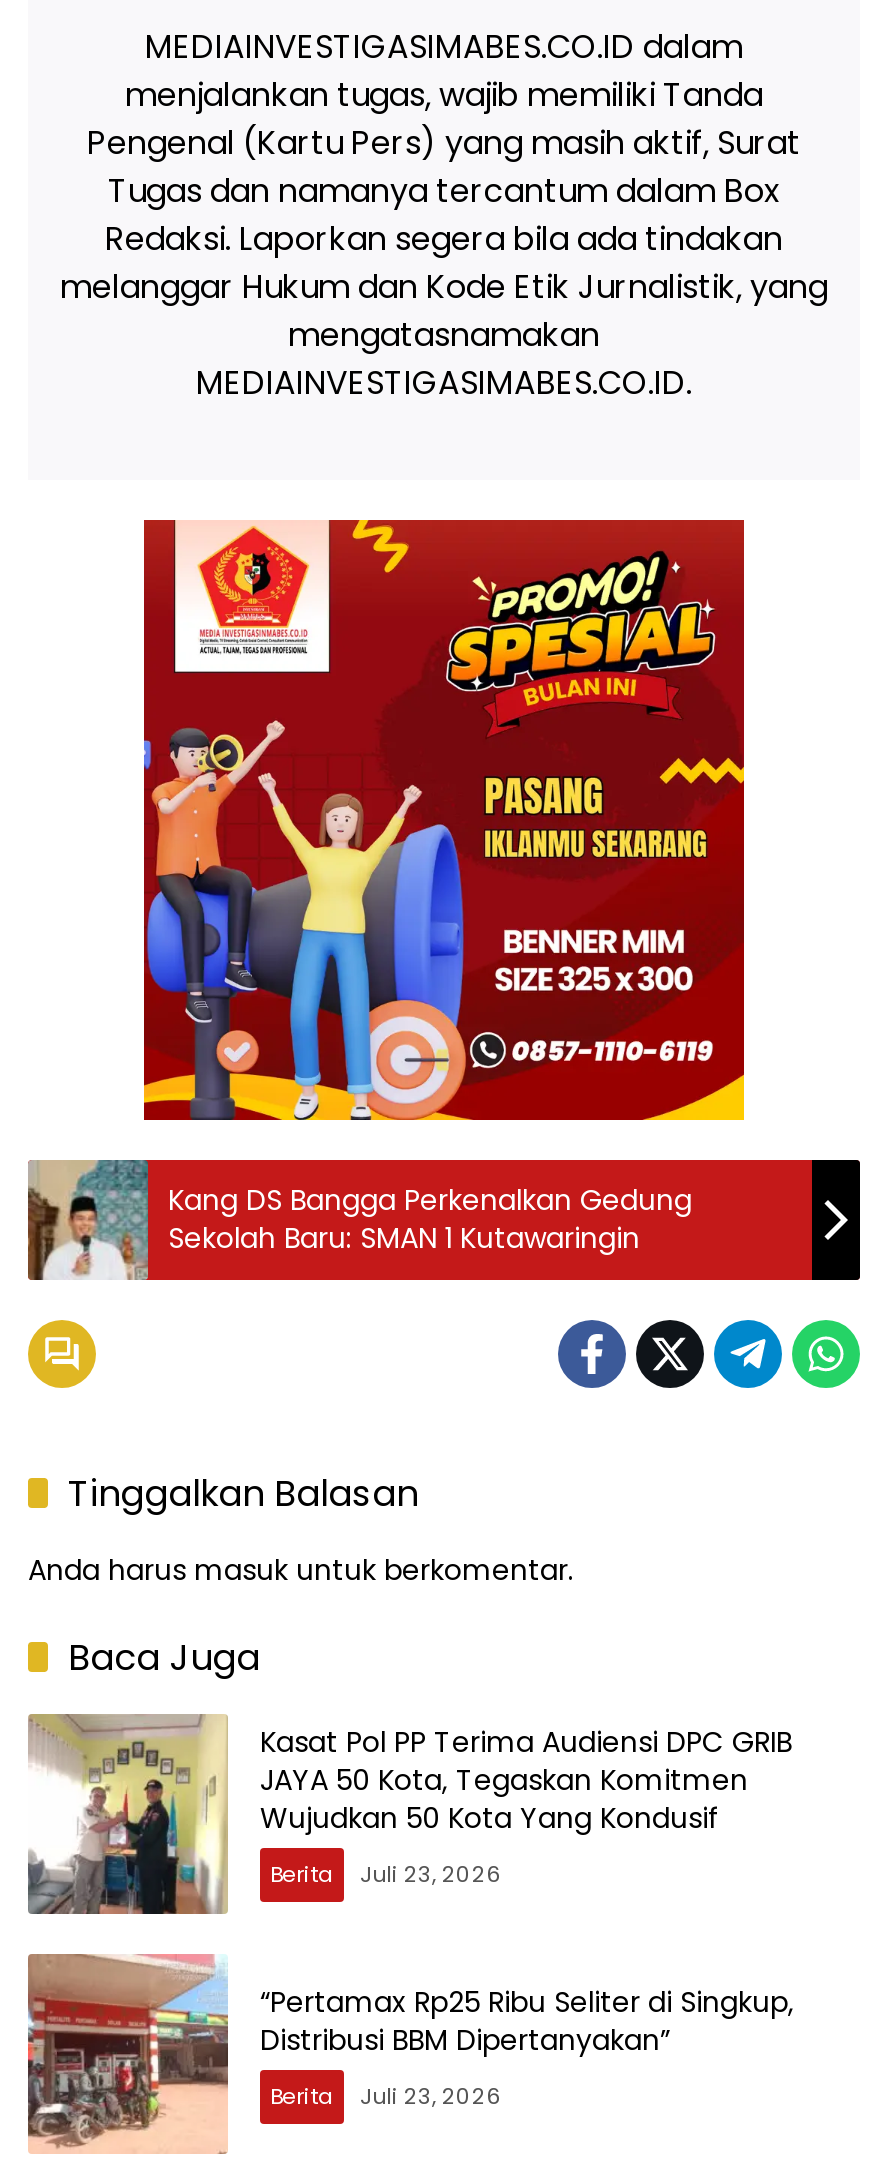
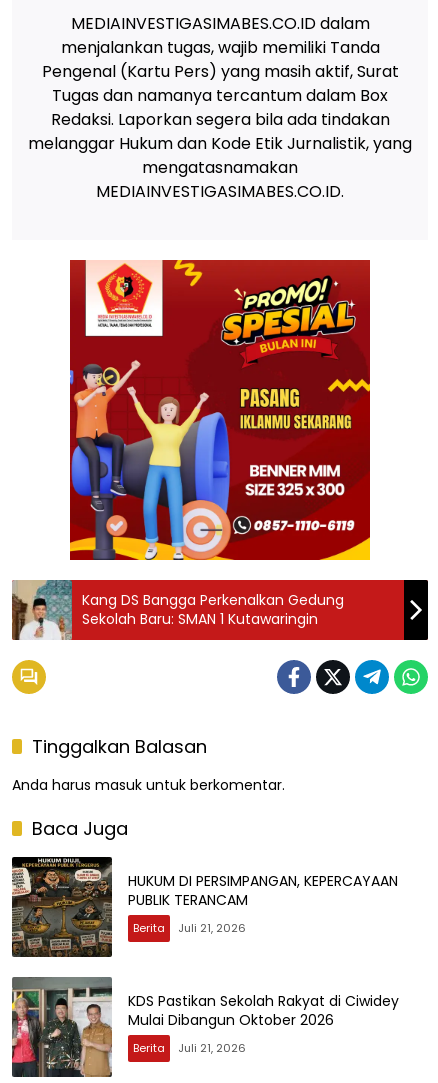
[28,1714,792,1916] [image] | Kasat Pol PP Terima Audiensi DPC GRIB | JAYA 50 Kota, Tegaskan Komitmen | Wujudkan 50 Kota Yang Kondusif -> [11,856,398,958] [image] | HUKUM DI PERSIMPANGAN, KEPERCAYAAN | PUBLIK TERANCAM
[270,1859,502,1891] Berita Juli 23, 2026 -> [133,920,246,936] Berita Juli 21, 2026
[26,1954,794,2154] [image] | “Pertamax Rp25 Ribu Seliter di Singkup, | Distribusi BBM Dipertanyakan” -> [11,976,399,1078] [image] | KDS Pastikan Sekolah Rakyat di Ciwidey | Mulai Dibangun Oktober 2026
[270,2080,502,2112] Berita Juli 23, 2026 -> [133,1040,246,1056] Berita Juli 21, 2026

